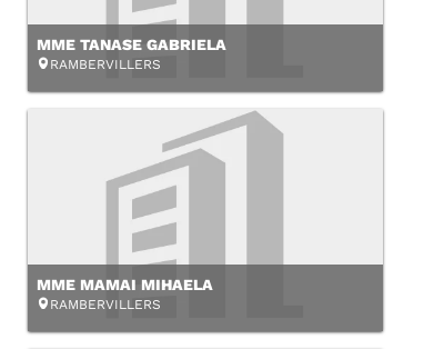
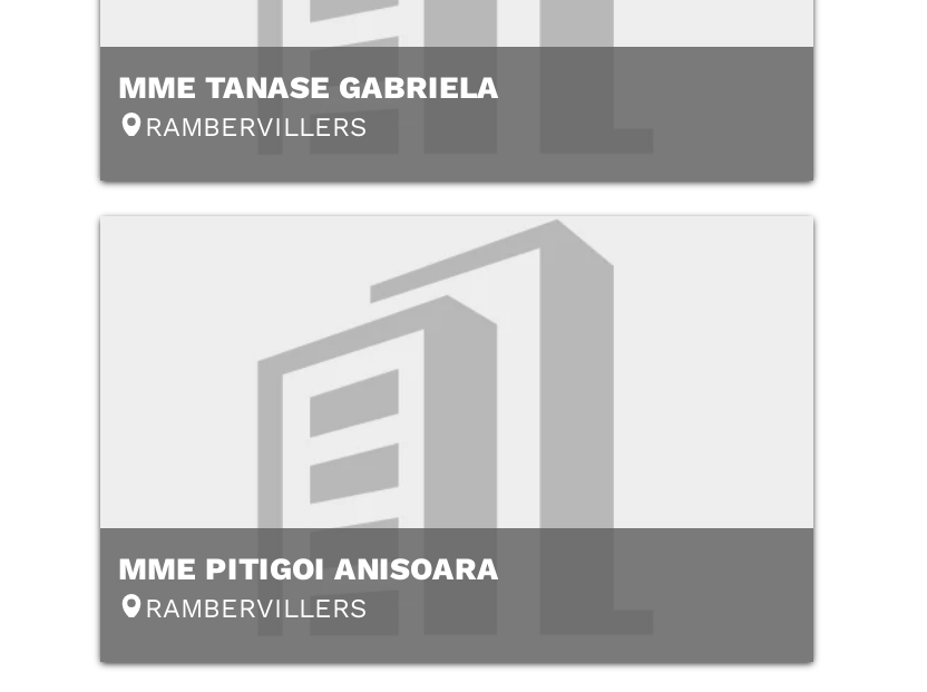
[37,276,213,293] MME MAMAI MIHAELA -> [118,550,499,586] MME PITIGOI ANISOARA

